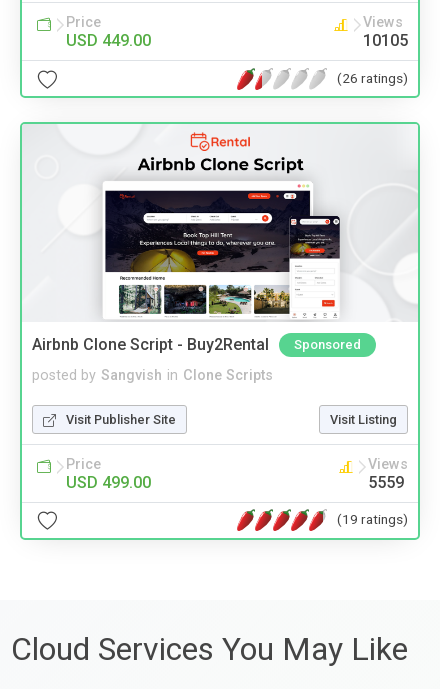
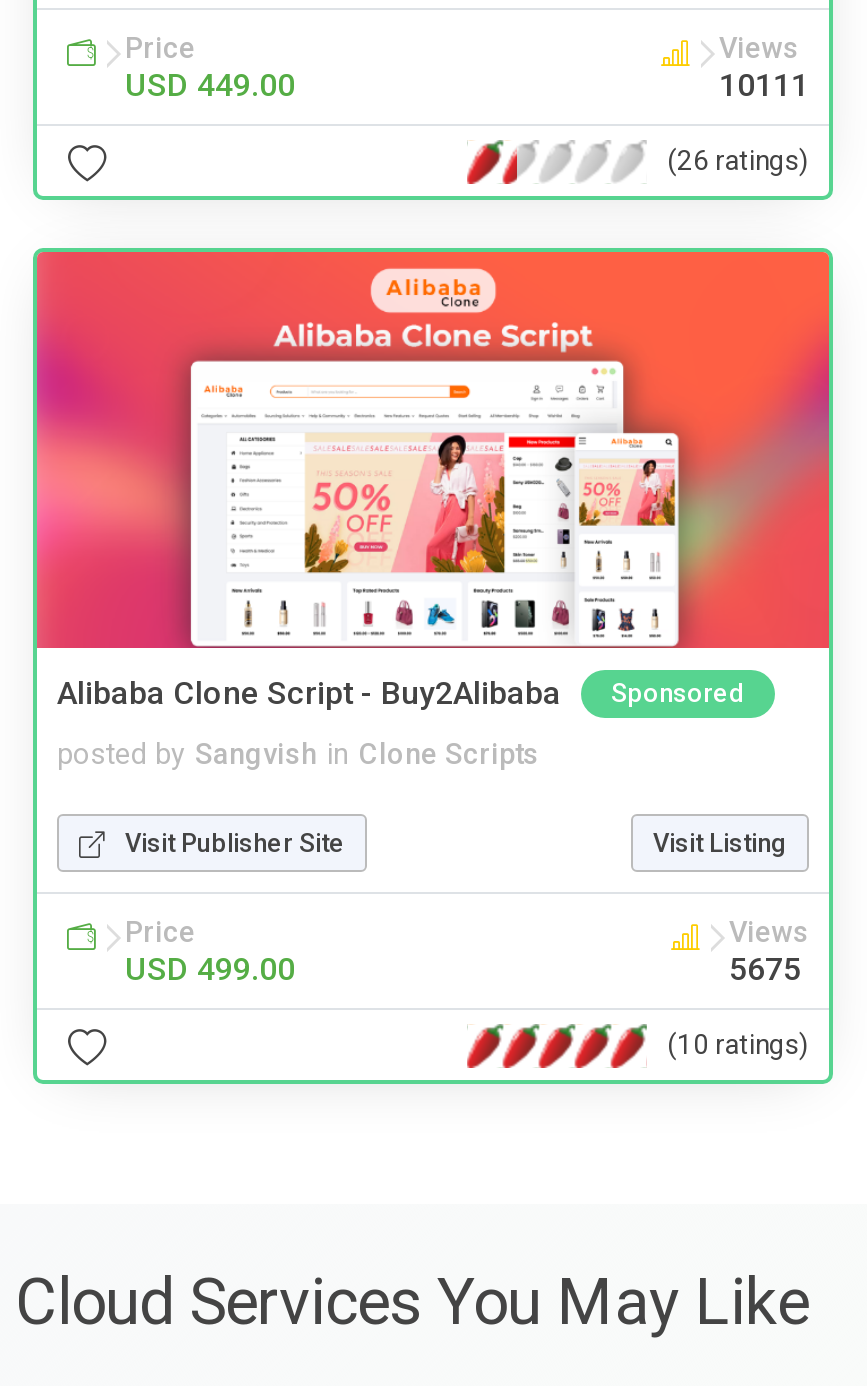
[363,31,408,50] 10105 -> [719,66,809,104] 10111
[22,124,418,354] [image] | Airbnb Clone Script - Buy2Rental -> [35,250,831,712] [image] | Alibaba Clone Script - Buy2Alibaba
[368,473,404,492] 5559 -> [729,950,801,988] 5675
[337,511,408,527] (19 ratings) -> [667,1027,809,1059] (10 ratings)

